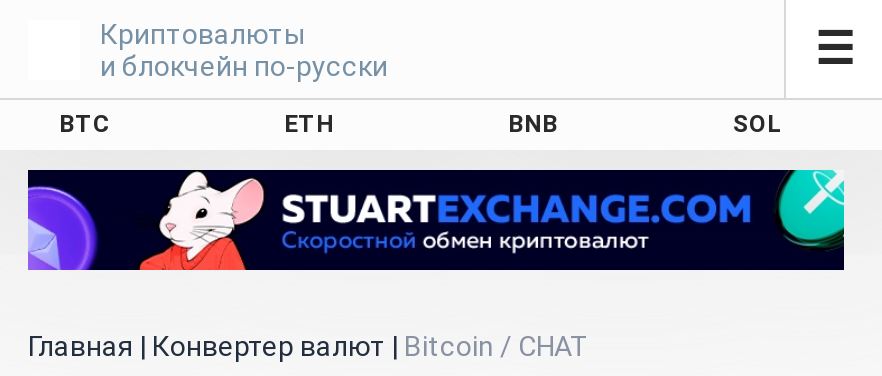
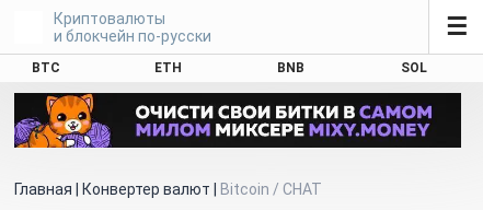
[26,168,846,272] [image] -> [13,92,462,149] [image]

